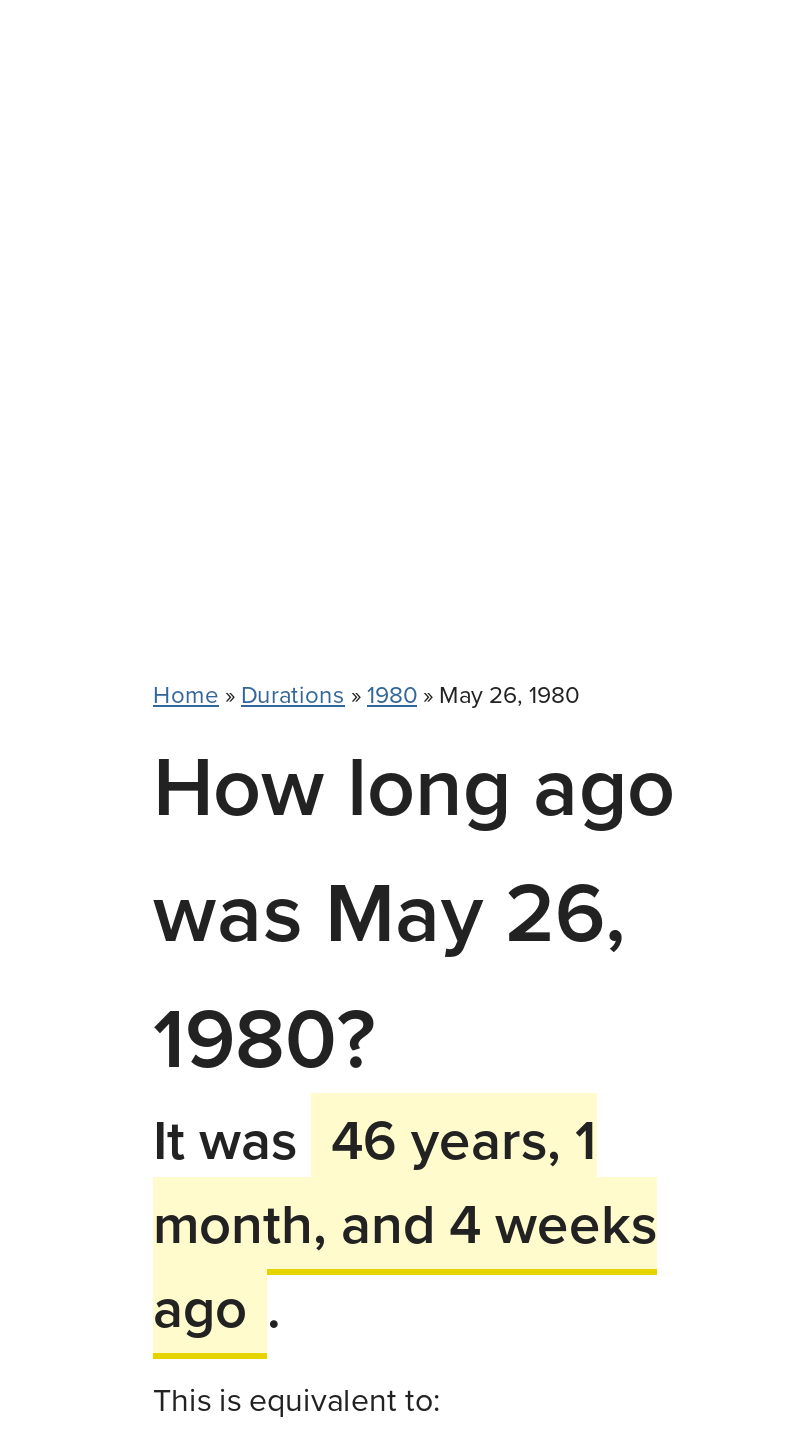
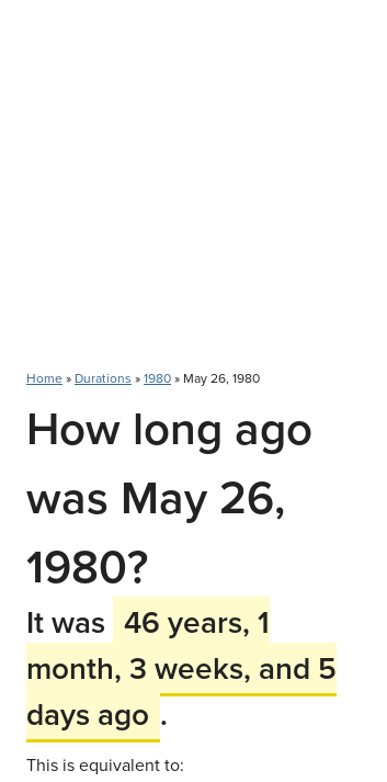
[153,1183,657,1347] month, and 4 weeks | ago . -> [26,646,337,736] month, 3 weeks, and 5 | days ago .

